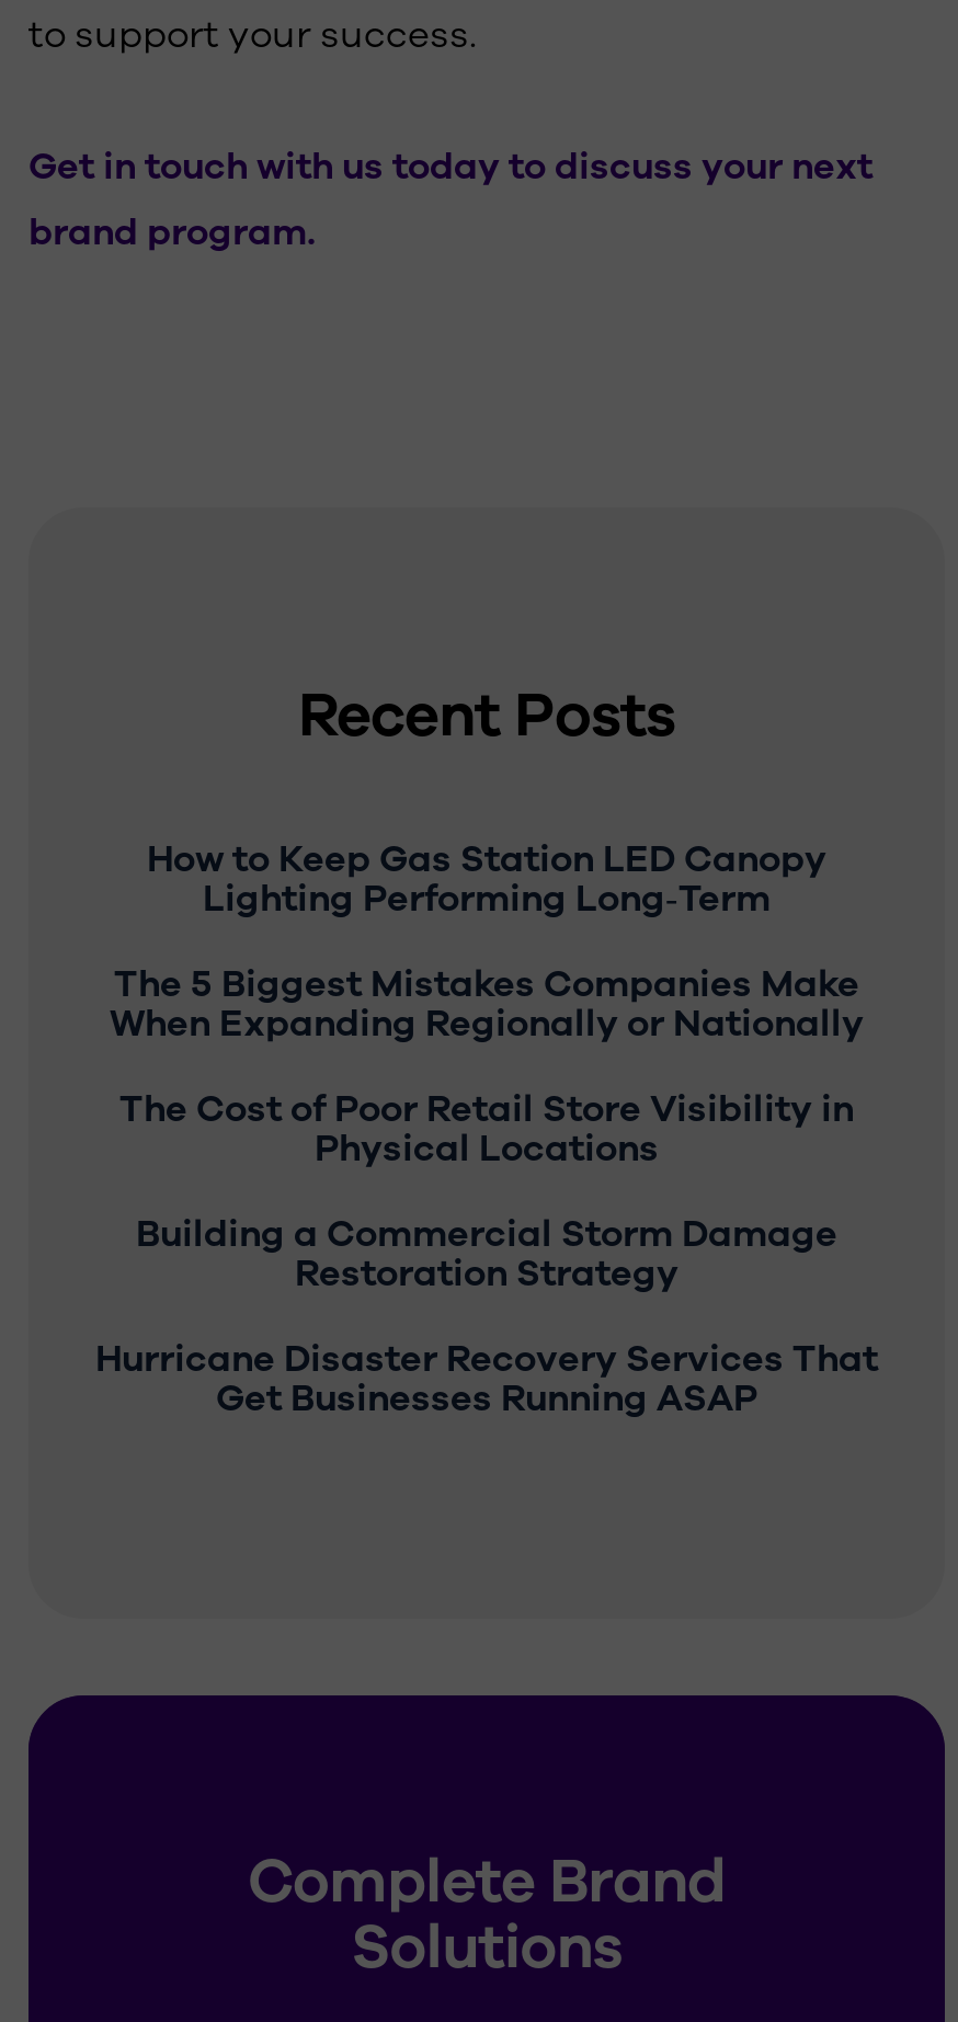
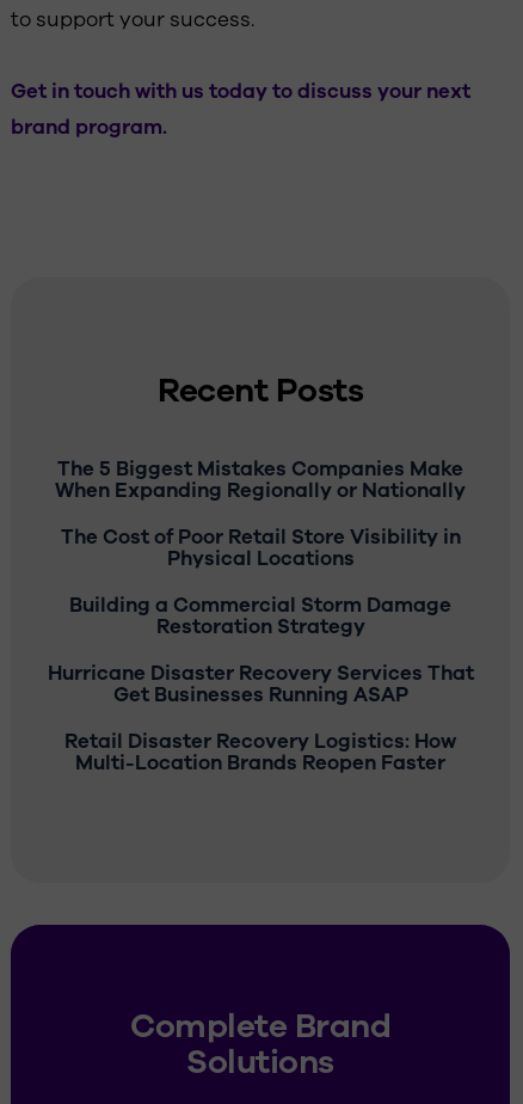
[147,834,826,924] How to Keep Gas Station LED Canopy | Lighting Performing Long‑Term -> none
moved [95,959,878,1424] -> [47,455,473,709]: The 5 Biggest Mistakes Companies Make | When Expanding Regionally or Nationally | The Cost of Poor Retail Store Visibility in | Physical Locations | Building a Commercial Storm Damage | Restoration Strategy | Hurricane Disaster Recovery Services That | Get Businesses Running ASAP
none -> [64,728,456,777] Retail Disaster Recovery Logistics: How | Multi-Location Brands Reopen Faster

